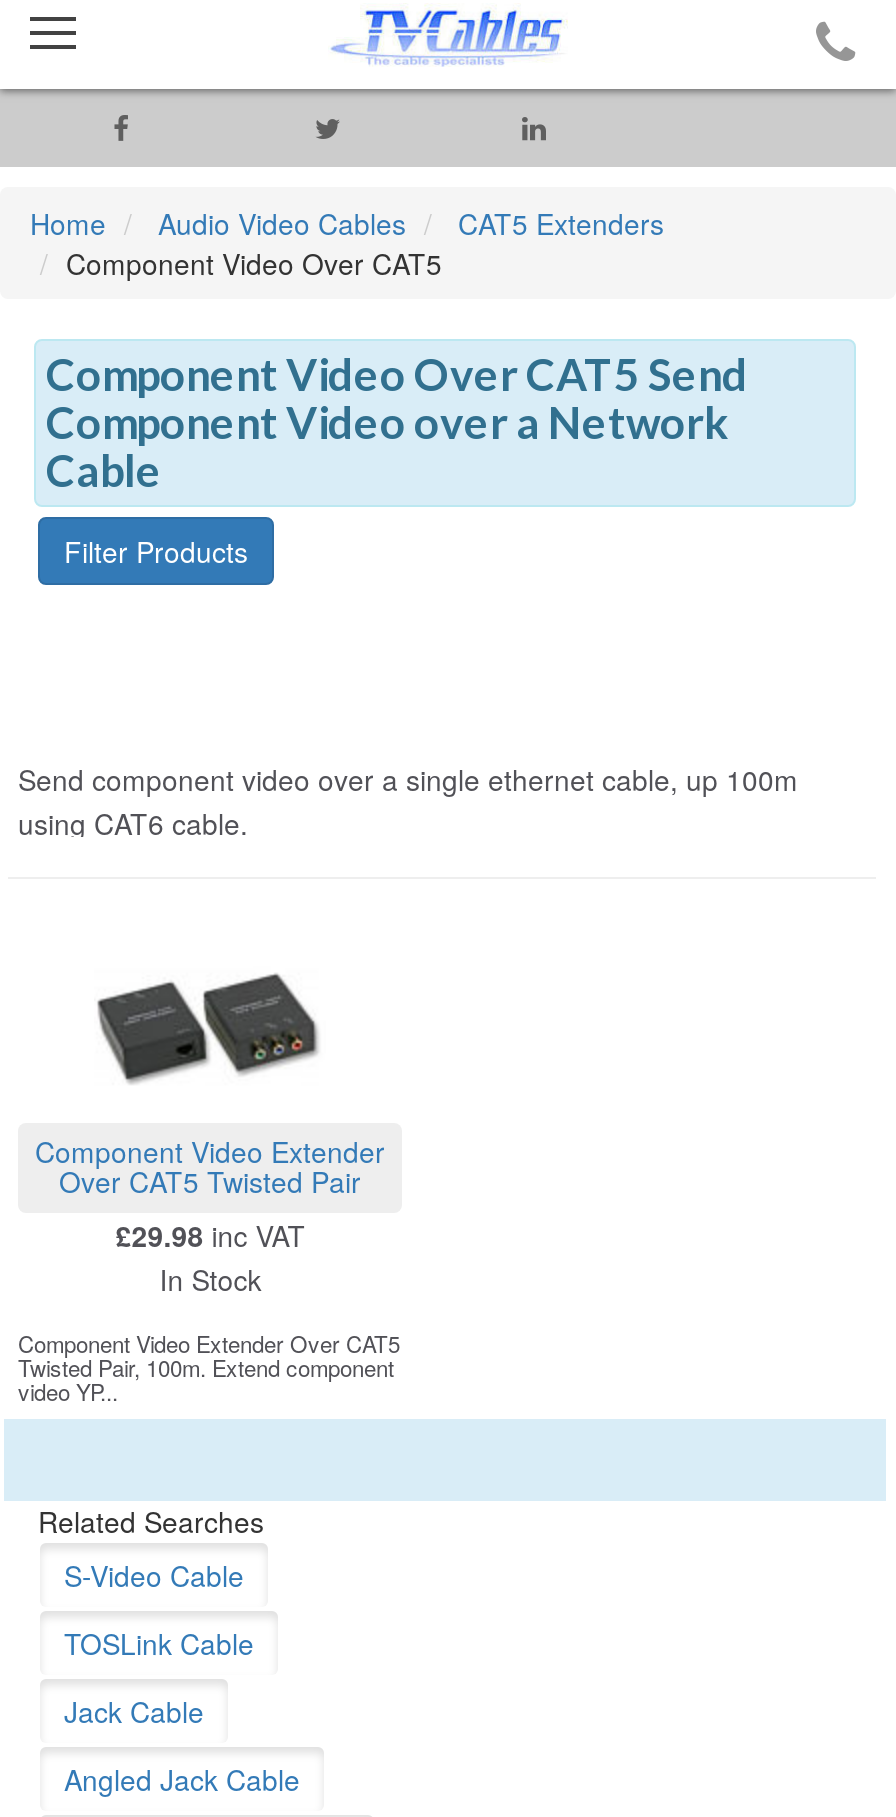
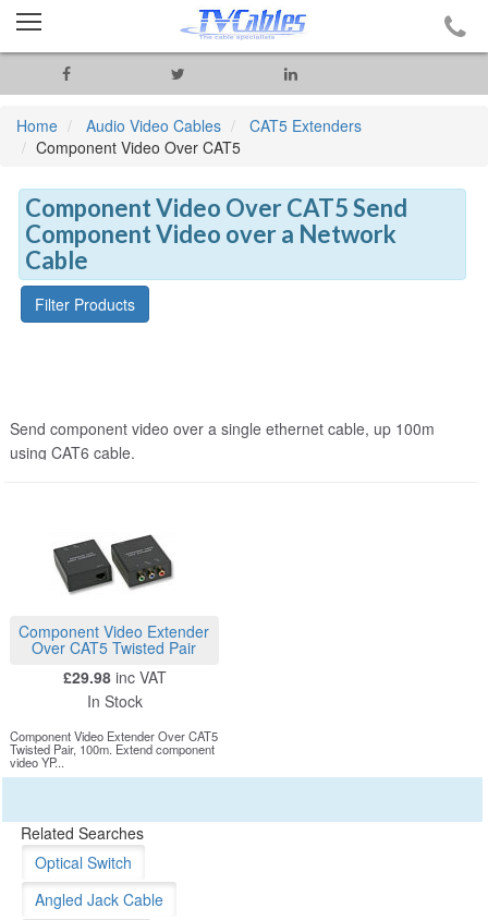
[64,1555,254,1731] S-Video Cable | TOSLink Cable | Jack Cable -> [35,851,132,873] Optical Switch

